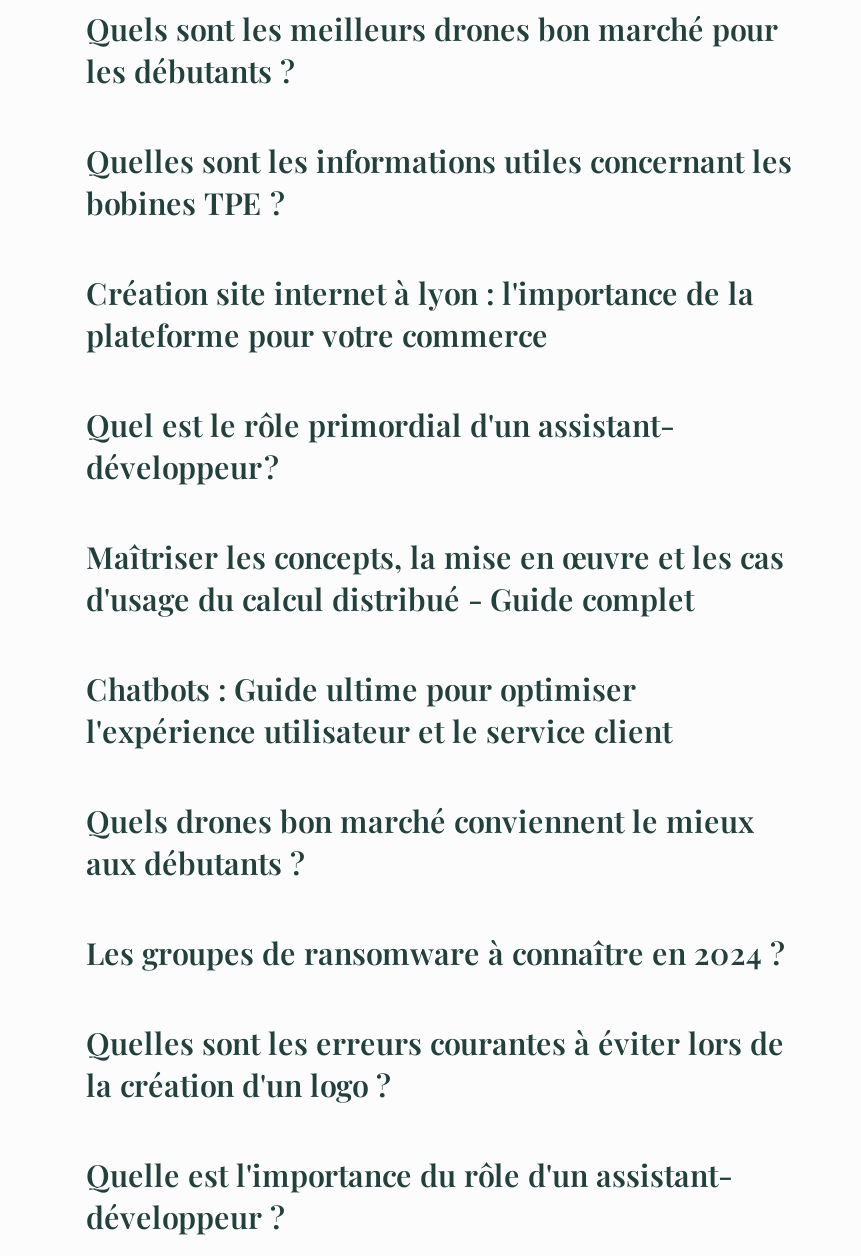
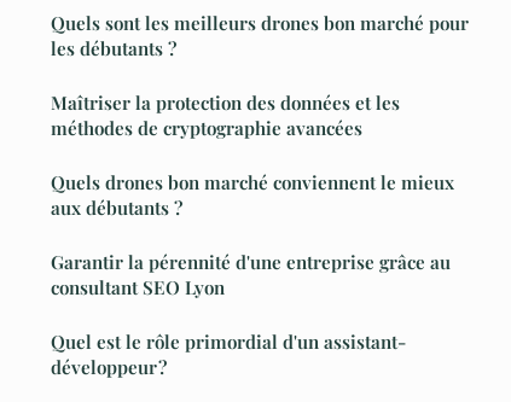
[86,142,792,752] Quelles sont les informations utiles concernant les | bobines TPE ? | Création site internet à lyon : l'importance de la | plateforme pour votre commerce | développeur ? | Maîtriser les concepts, la mise en œuvre et les cas | d'usage du calcul distribué - Guide complet | Chatbots : Guide ultime pour optimiser | l'expérience utilisateur et le service client -> [51,90,400,140] Maîtriser la protection des données et les | méthodes de cryptographie avancées
moved [86,406,674,446] -> [51,329,406,353]: Quel est le rôle primordial d'un assistant-
[86,934,784,1196] Les groupes de ransomware à connaître en 2024 ? | Quelles sont les erreurs courantes à éviter lors de | la création d'un logo ? | Quelle est l'importance du rôle d'un assistant- -> [51,250,451,299] Garantir la pérennité d'une entreprise grâce au | consultant SEO Lyon

